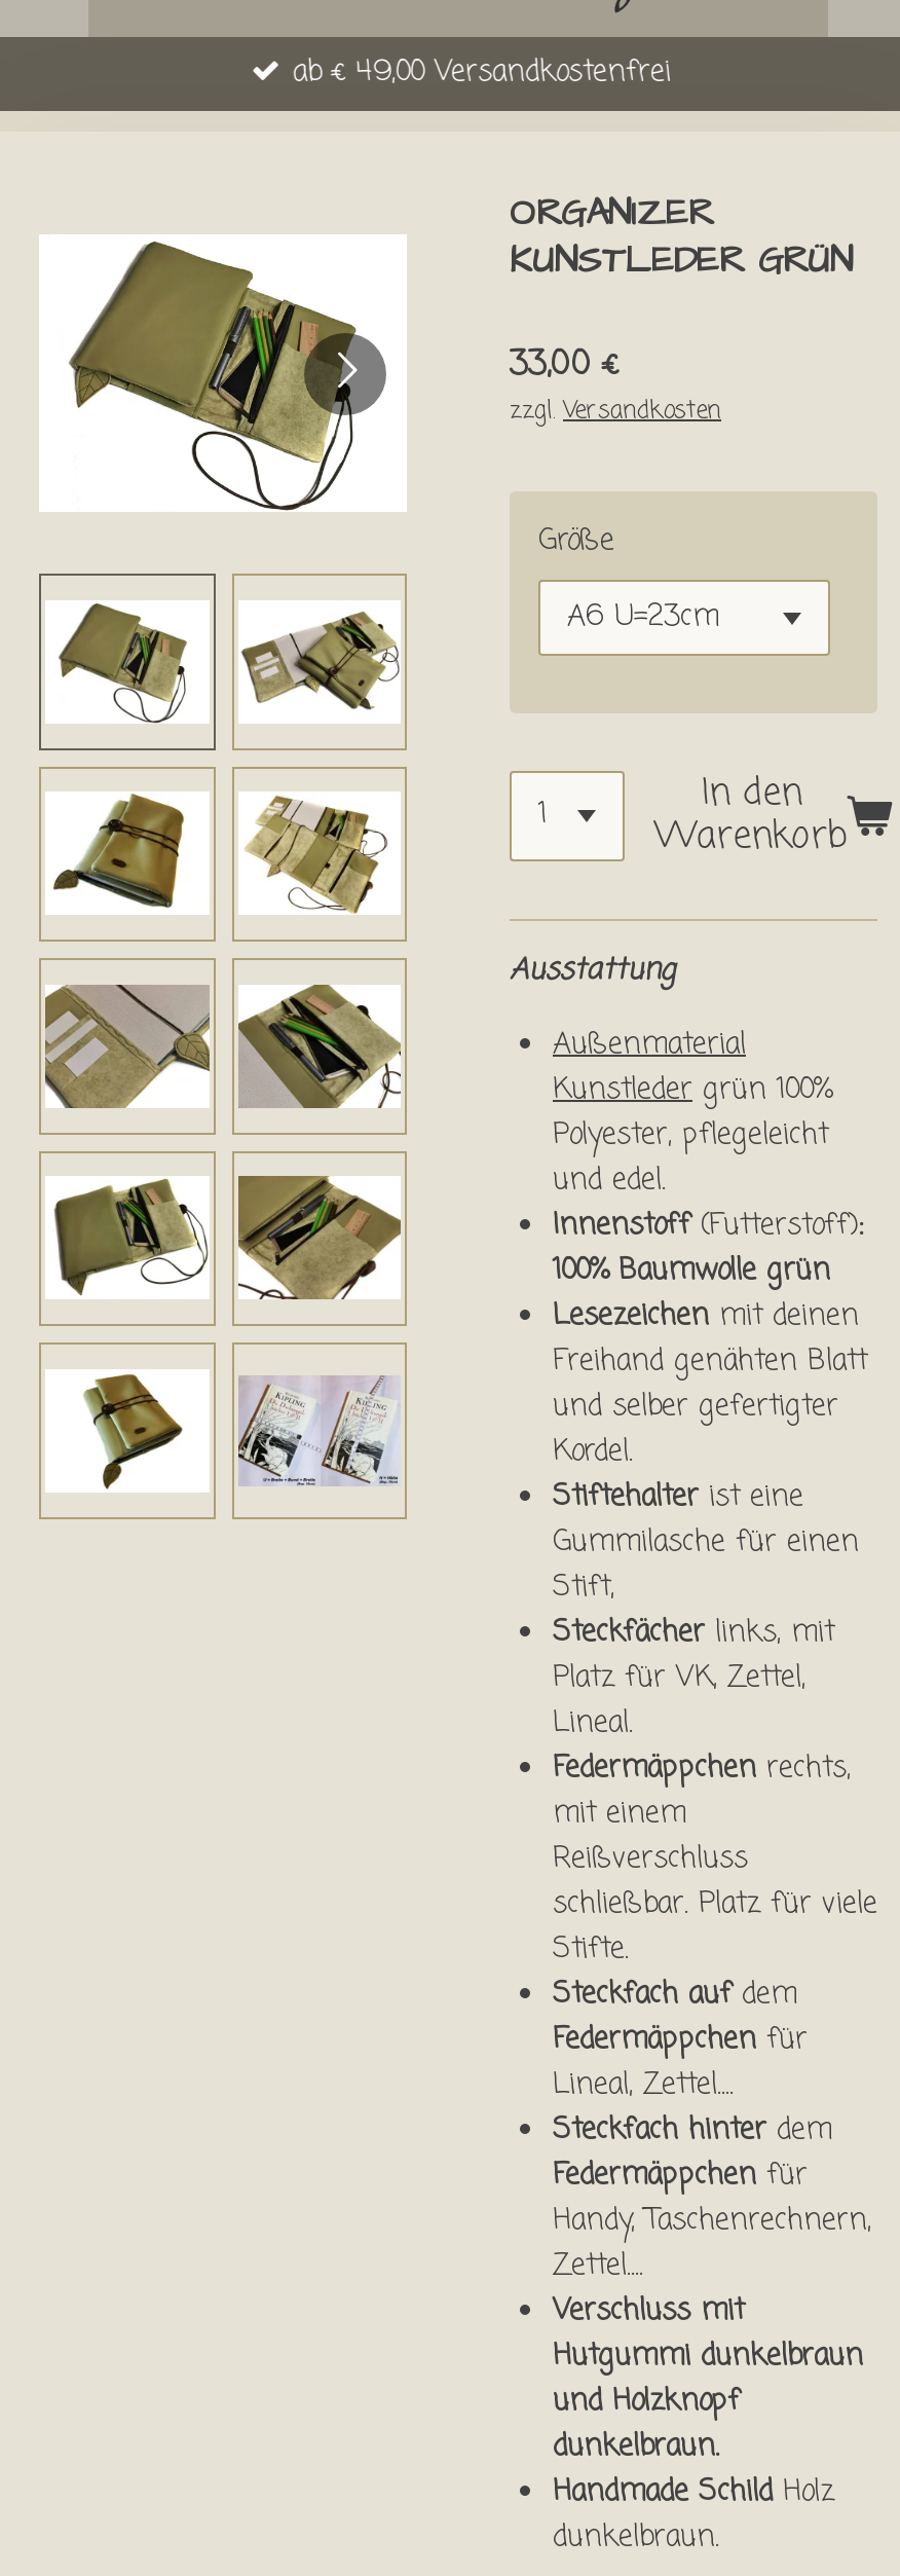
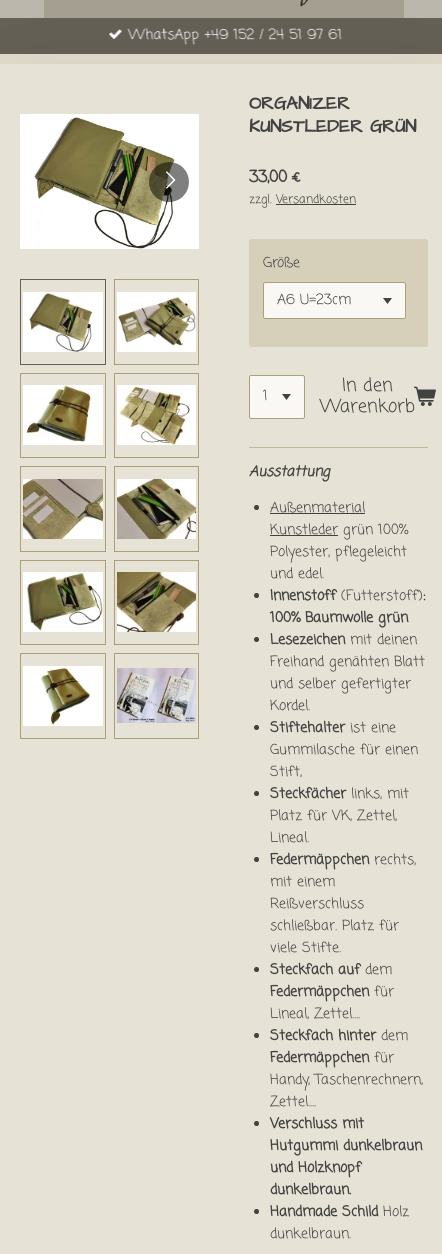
[293,52,671,95] ab € 49,00 Versandkostenfrei -> [128,25,342,46] WhatsApp +49 152 / 24 51 97 61

